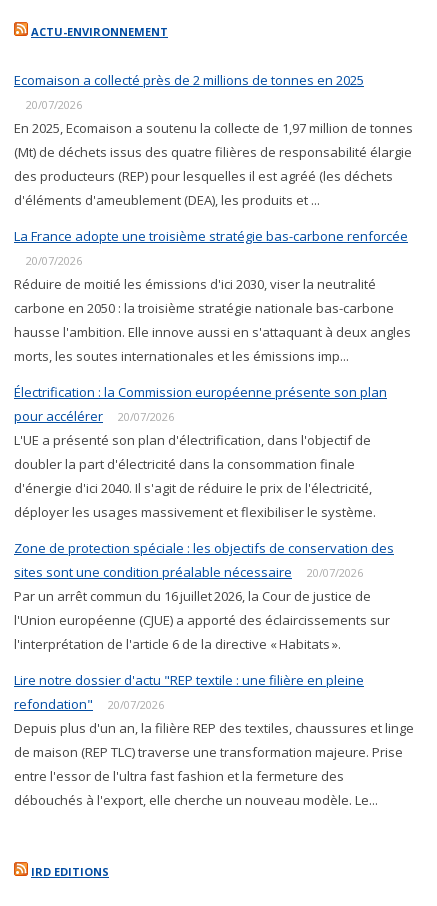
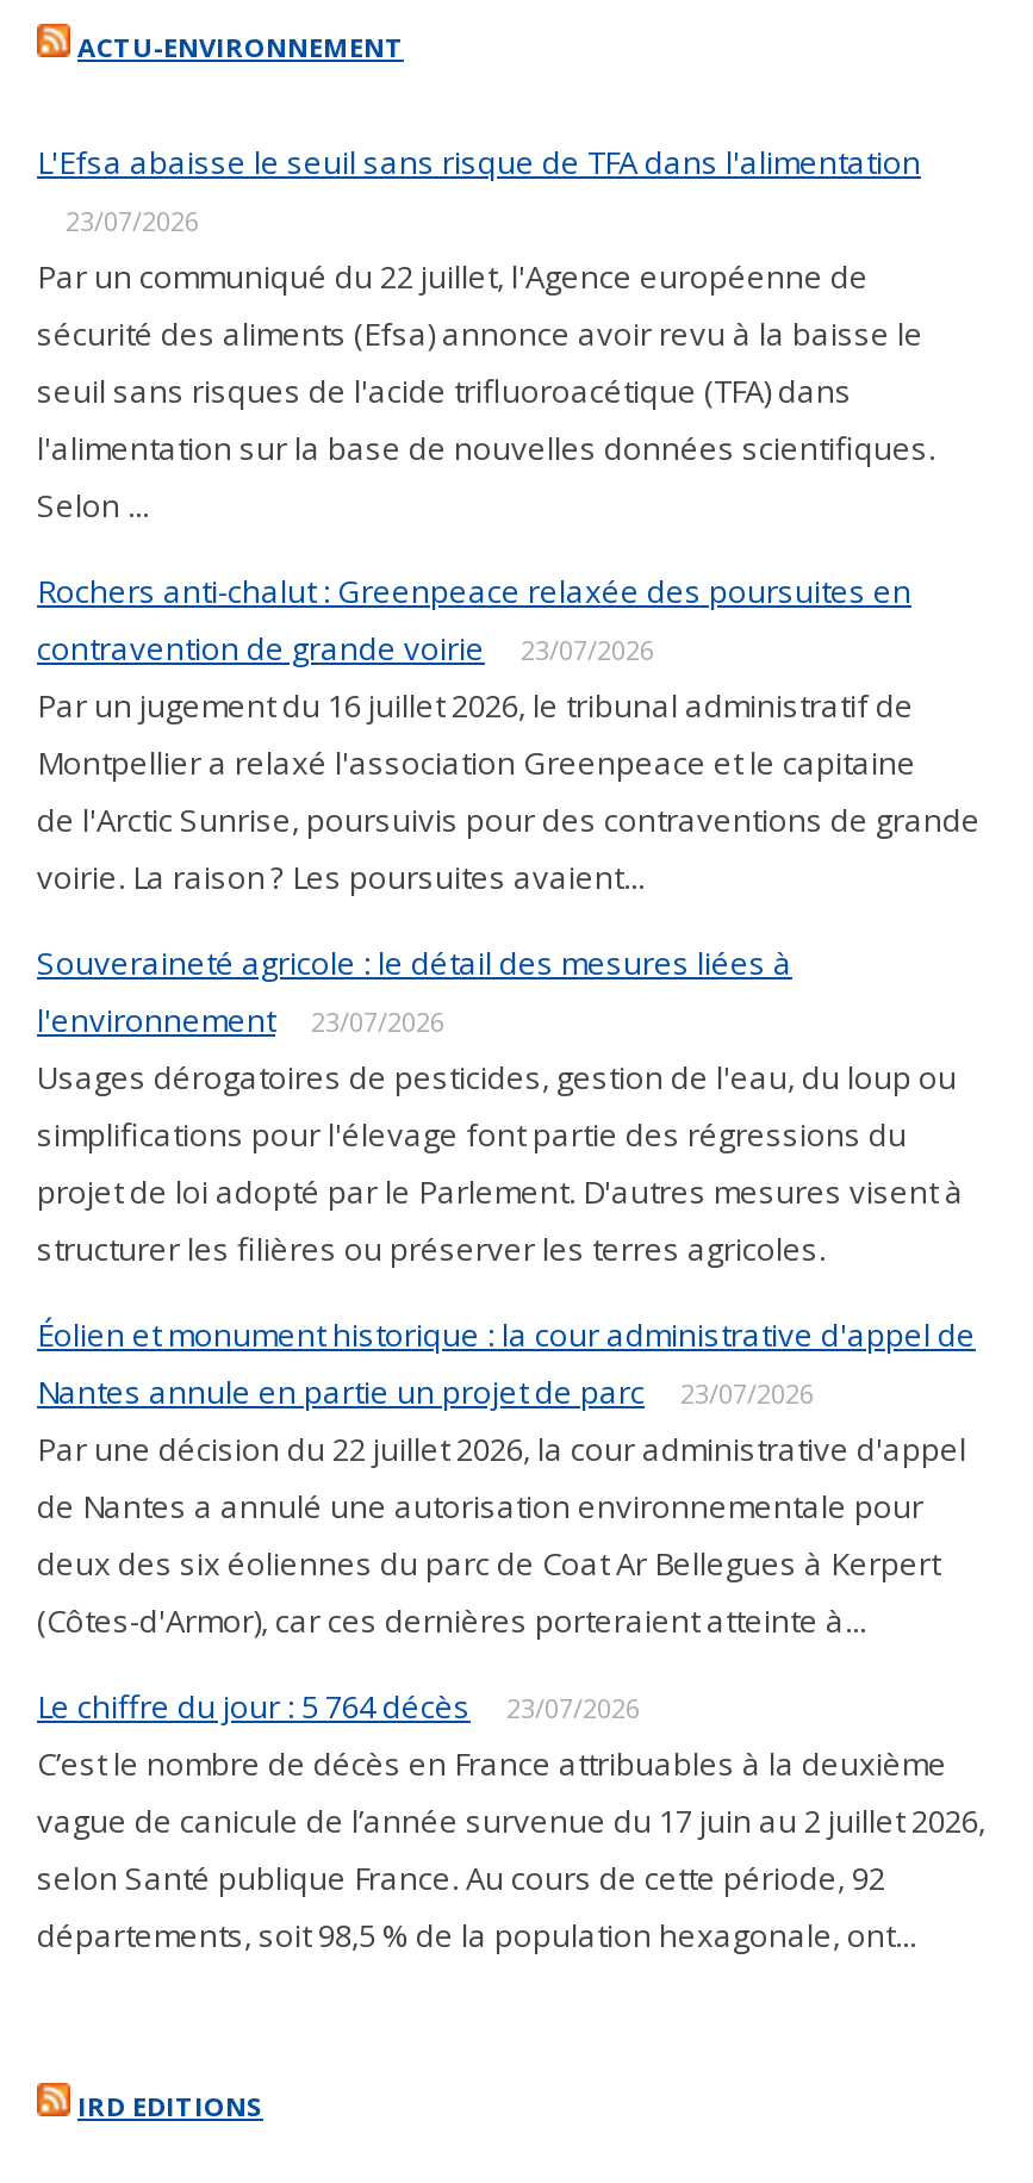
[14,71,413,209] Ecomaison a collecté près de 2 millions de tonnes en 2025 | 20/07/2026 | En 2025, Ecomaison a soutenu la collecte de 1,97 million de tonnes | (Mt) de déchets issus des quatre filières de responsabilité élargie | des producteurs (REP) pour lesquelles il est agréé (les déchets | d'éléments d'ameublement (DEA), les produits et ... -> [37,141,935,527] L'Efsa abaisse le seuil sans risque de TFA dans l'alimentation | 23/07/2026 | Par un communiqué du 22 juillet, l'Agence européenne de | sécurité des aliments (Efsa) annonce avoir revu à la baisse le | seuil sans risques de l'acide trifluoroacétique (TFA) dans | l'alimentation sur la base de nouvelles données scientifiques. | Selon ...
[14,227,411,365] La France adopte une troisième stratégie bas-carbone renforcée | 20/07/2026 | Réduire de moitié les émissions d'ici 2030, viser la neutralité | carbone en 2050 : la troisième stratégie nationale bas-carbone | hausse l'ambition. Elle innove aussi en s'attaquant à deux angles | morts, les soutes internationales et les émissions imp... -> [37,570,981,899] Rochers anti-chalut : Greenpeace relaxée des poursuites en | contravention de grande voirie | 23/07/2026 | Par un jugement du 16 juillet 2026, le tribunal administratif de | Montpellier a relaxé l'association Greenpeace et le capitaine | de l'Arctic Sunrise, poursuivis pour des contraventions de grande | voirie. La raison ? Les poursuites avaient...
[14,383,387,521] Électrification : la Commission européenne présente son plan | pour accélérer | 20/07/2026 | L'UE a présenté son plan d'électrification, dans l'objectif de | doubler la part d'électricité dans la consommation finale | d'énergie d'ici 2040. Il s'agit de réduire le prix de l'électricité, | déployer les usages massivement et flexibiliser le système. -> [37,942,964,1271] Souveraineté agricole : le détail des mesures liées à | l'environnement | 23/07/2026 | Usages dérogatoires de pesticides, gestion de l'eau, du loup ou | simplifications pour l'élevage font partie des régressions du | projet de loi adopté par le Parlement. D'autres mesures visent à | structurer les filières ou préserver les terres agricoles.
[14,539,394,653] Zone de protection spéciale : les objectifs de conservation des | sites sont une condition préalable nécessaire | 20/07/2026 | Par un arrêt commun du 16 juillet 2026, la Cour de justice de | l'Union européenne (CJUE) a apporté des éclaircissements sur | l'interprétation de l'article 6 de la directive « Habitats ». -> [37,1314,976,1642] Éolien et monument historique : la cour administrative d'appel de | Nantes annule en partie un projet de parc | 23/07/2026 | Par une décision du 22 juillet 2026, la cour administrative d'appel | de Nantes a annulé une autorisation environnementale pour | deux des six éoliennes du parc de Coat Ar Bellegues à Kerpert | (Côtes-d'Armor), car ces dernières porteraient atteinte à...
[14,671,414,809] Lire notre dossier d'actu "REP textile : une filière en pleine | refondation" | 20/07/2026 | Depuis plus d'un an, la filière REP des textiles, chaussures et linge | de maison (REP TLC) traverse une transformation majeure. Prise | entre l'essor de l'ultra fast fashion et la fermeture des | débouchés à l'export, elle cherche un nouveau modèle. Le... -> [37,1685,985,1957] Le chiffre du jour : 5 764 décès | 23/07/2026 | C’est le nombre de décès en France attribuables à la deuxième | vague de canicule de l’année survenue du 17 juin au 2 juillet 2026, | selon Santé publique France. Au cours de cette période, 92 | départements, soit 98,5 % de la population hexagonale, ont...

